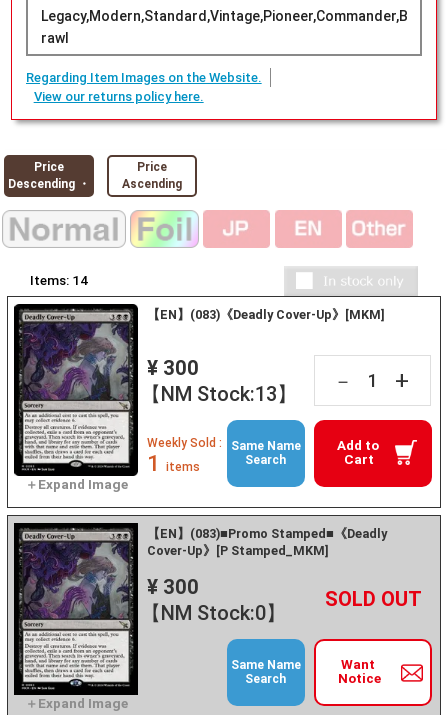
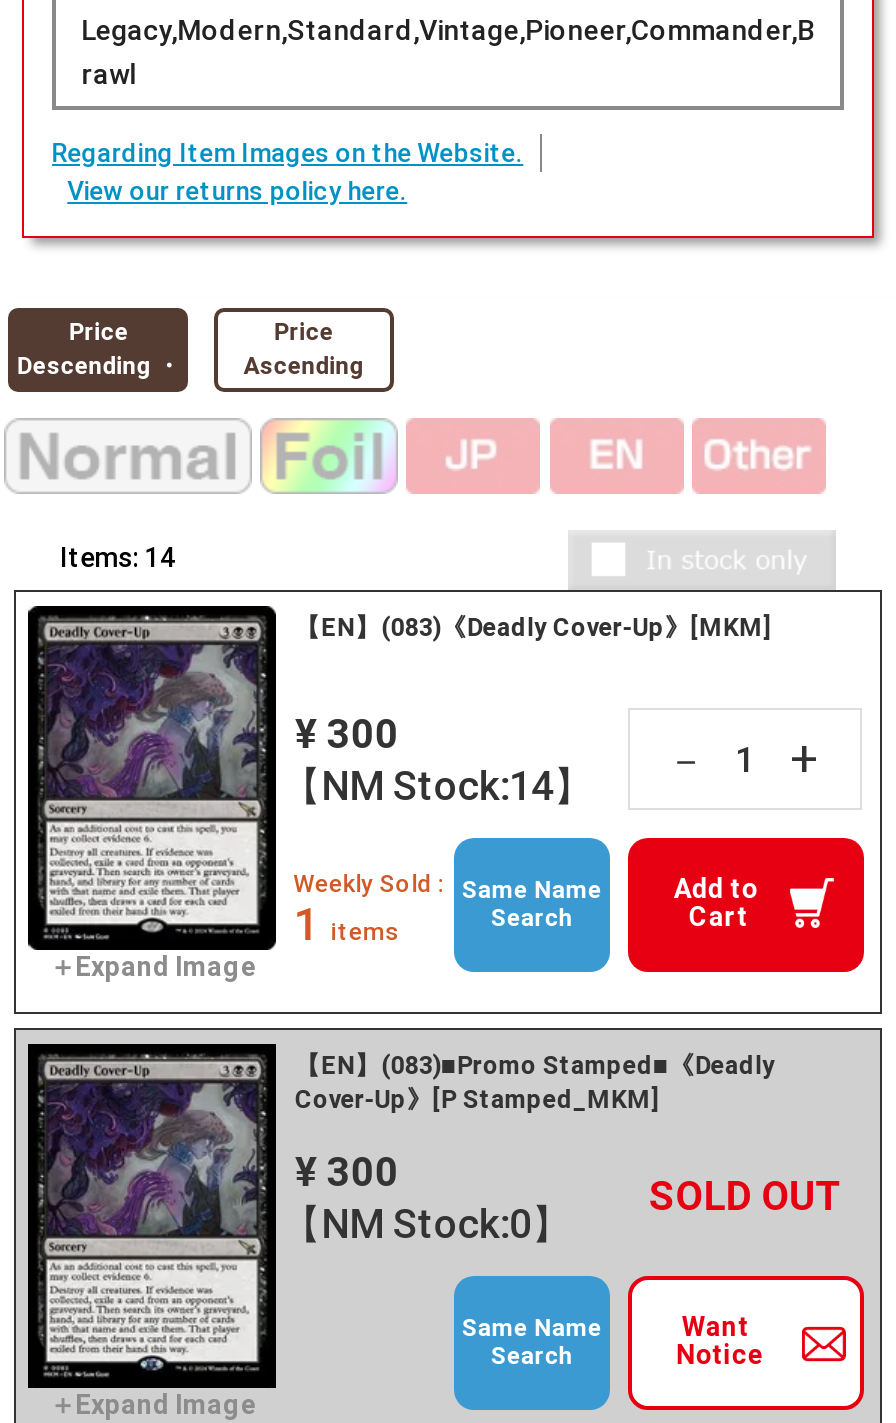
[141,382,297,406] 【NM Stock:13】 -> [281,762,593,810] 【NM Stock:14】

